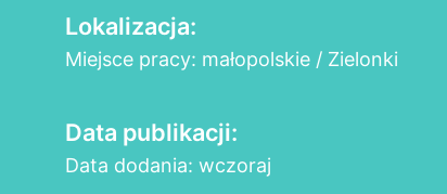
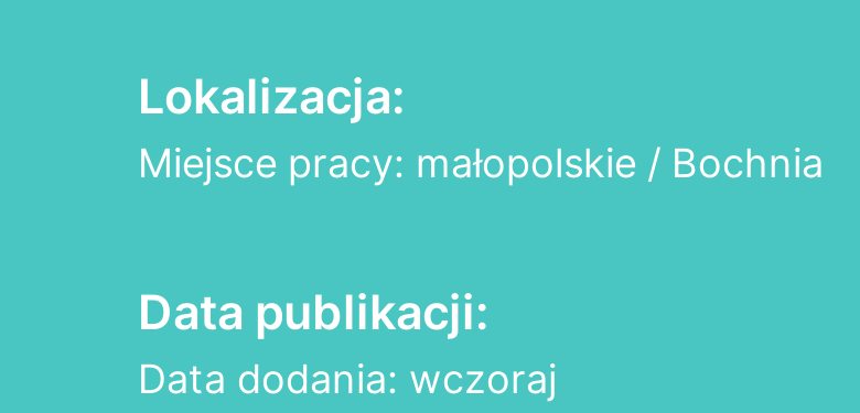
[65,48,398,71] Miejsce pracy: małopolskie / Zielonki -> [138,139,824,185] Miejsce pracy: małopolskie / Bochnia

